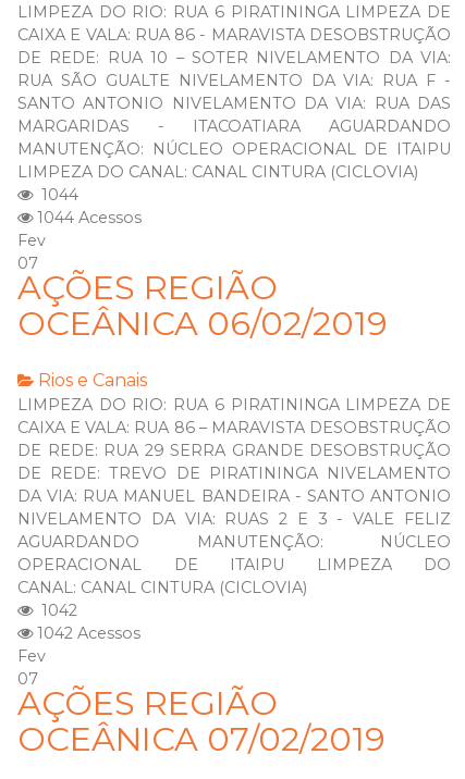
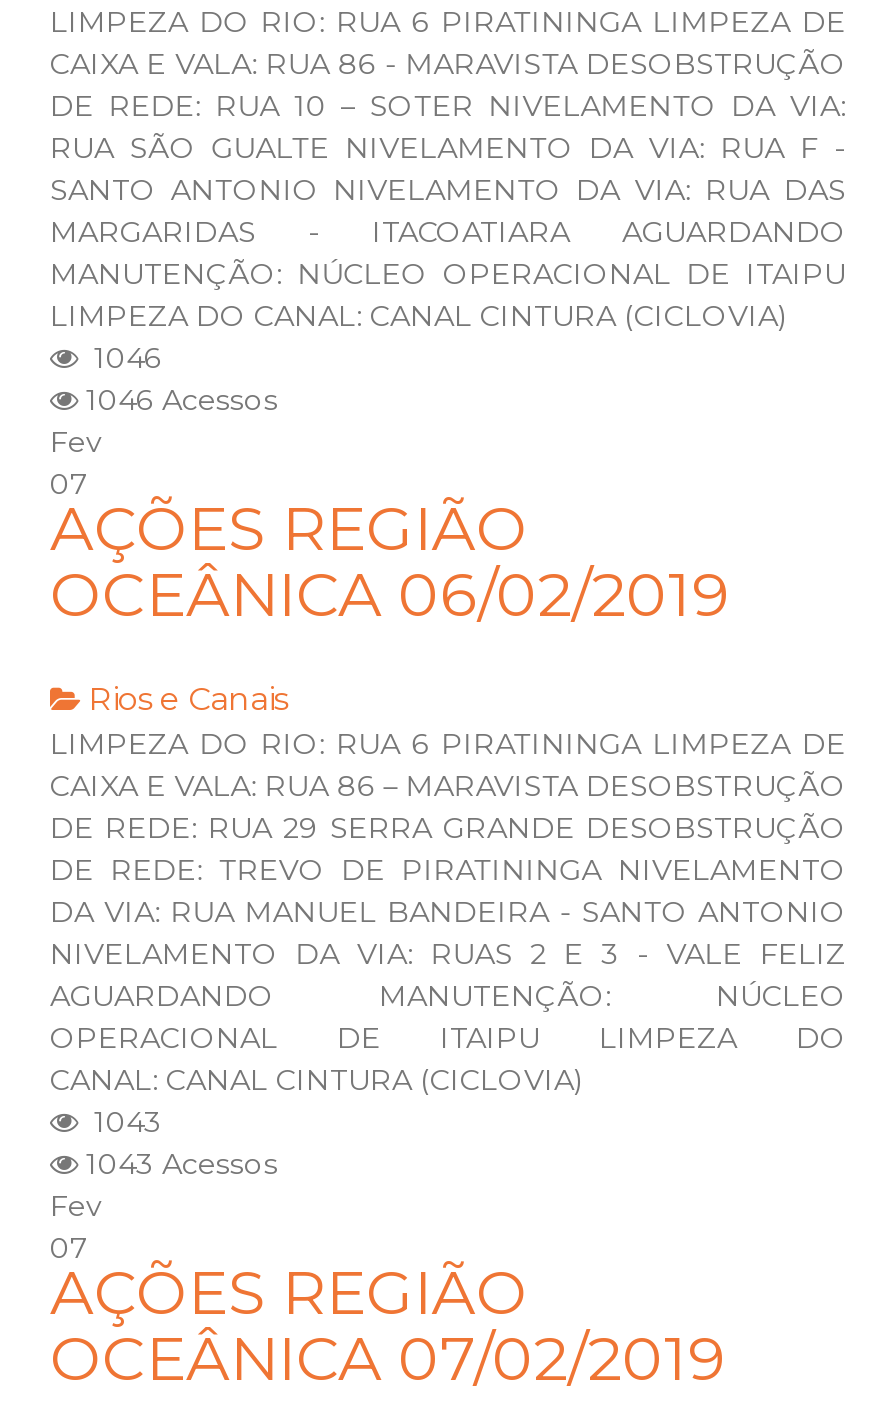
[33,185,78,205] 1044 -> [78,341,162,377] 1046
[33,208,142,228] 1044 Acessos -> [78,383,278,419] 1046 Acessos
[33,601,77,620] 1042 -> [78,1105,162,1141] 1043
[33,624,140,643] 1042 Acessos -> [78,1147,278,1183] 1043 Acessos

